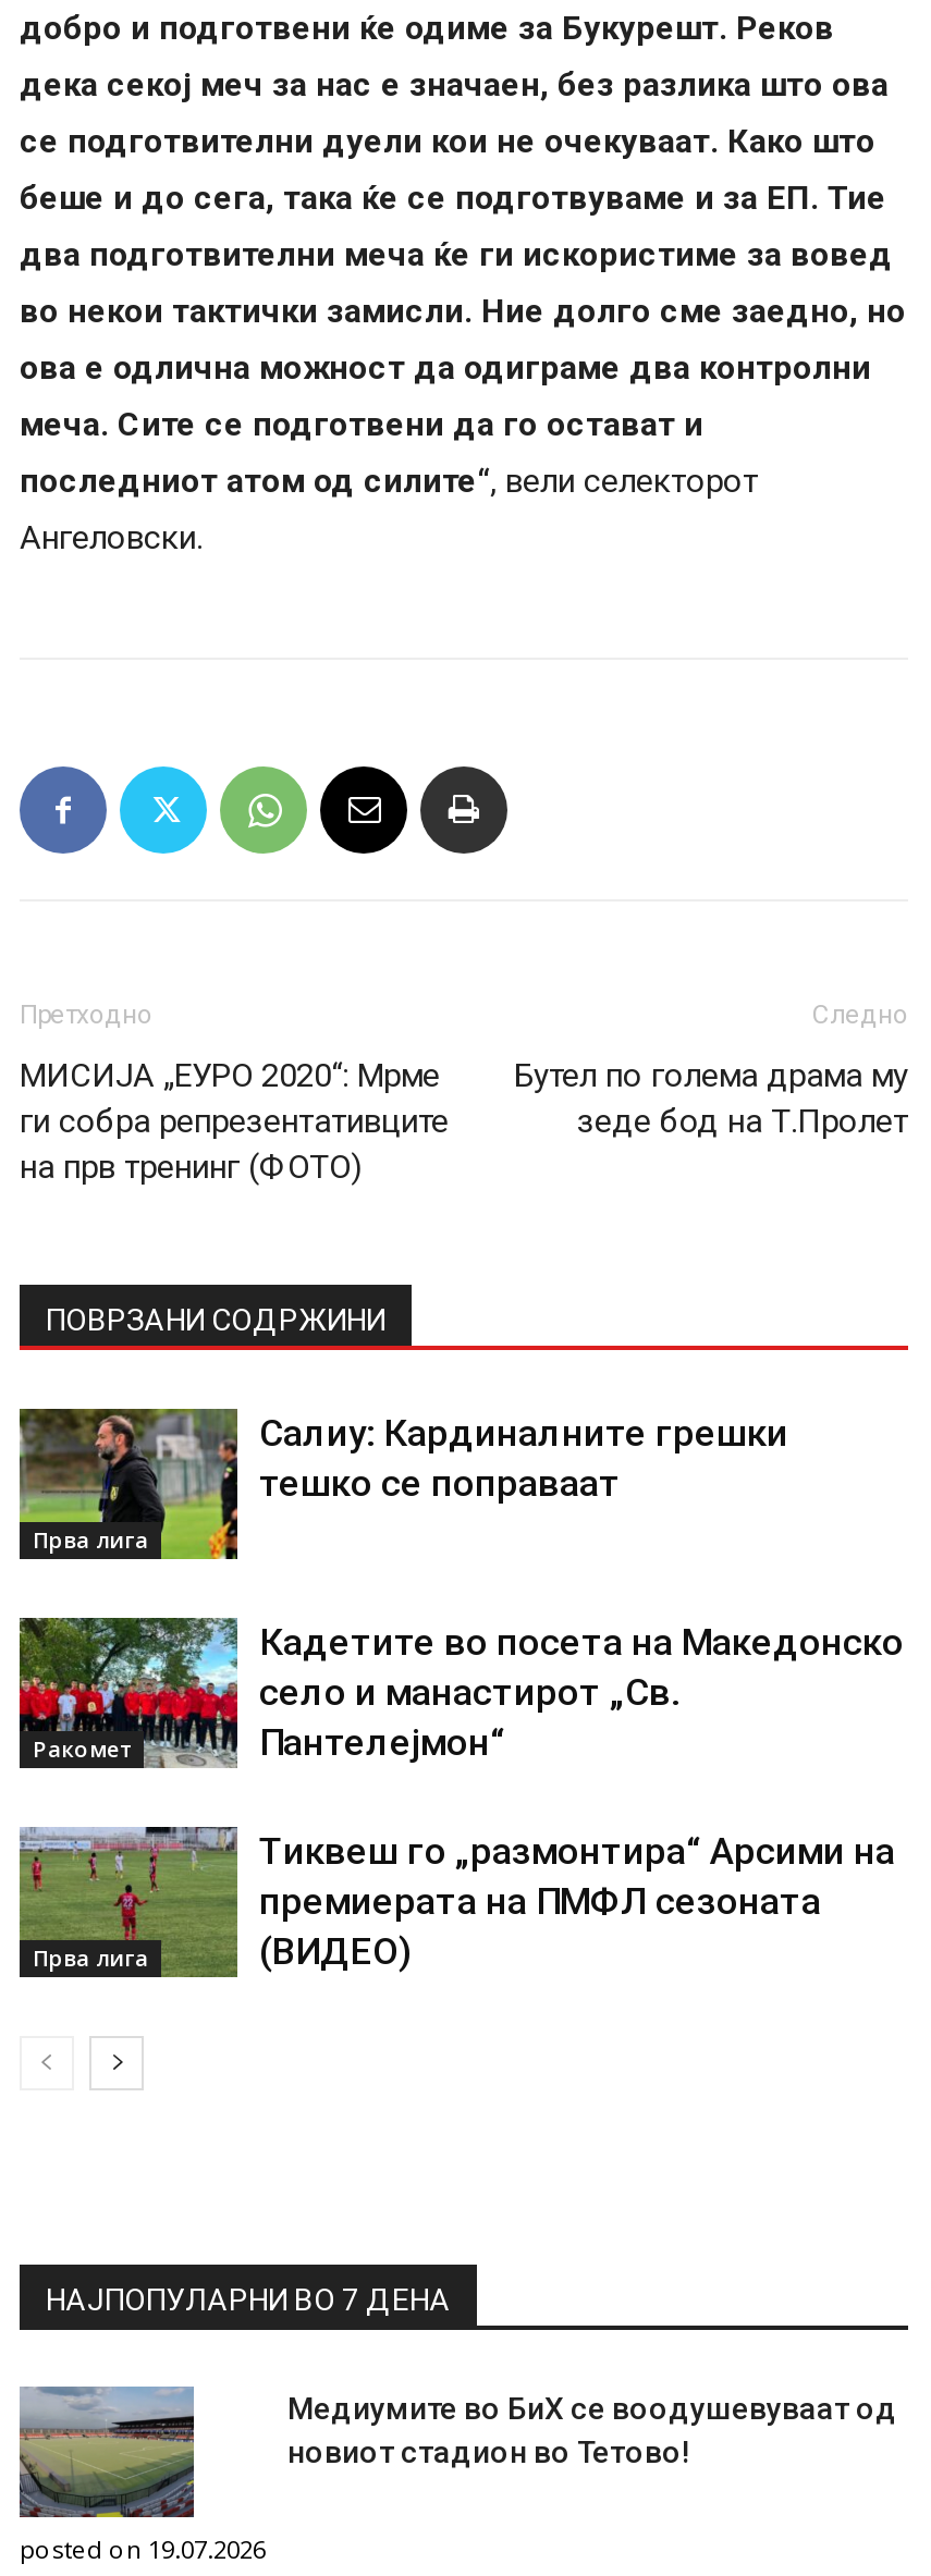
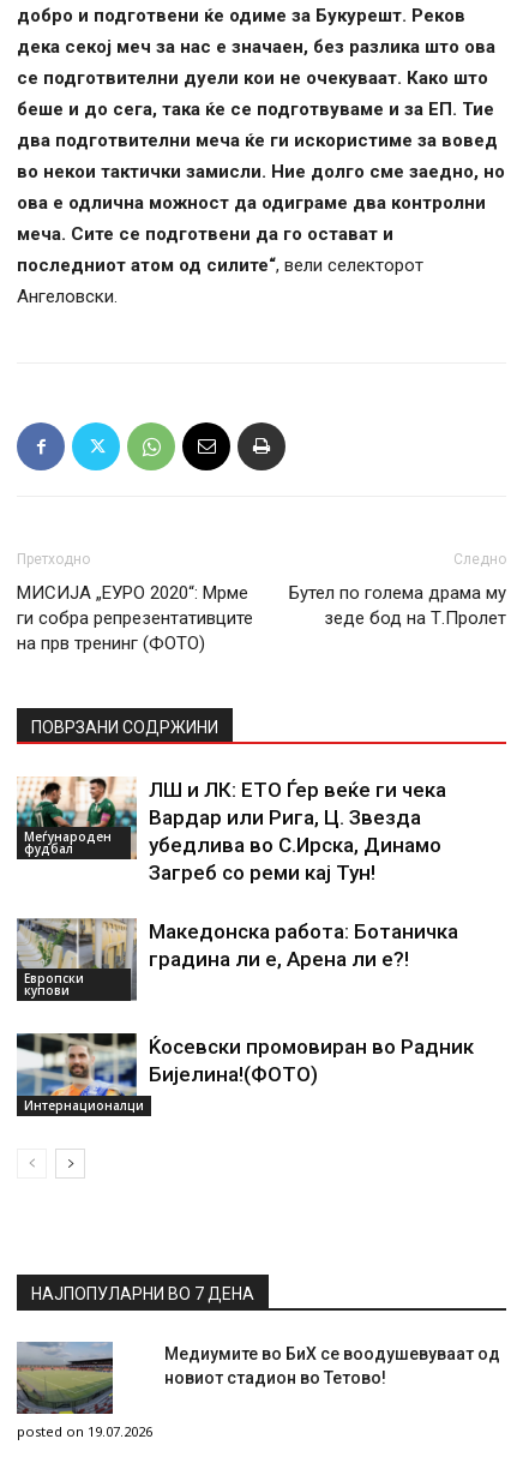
[20,1407,229,1561] [image] | Прва лига -> [16,777,132,861] [image] | Меѓународен | фудбал
[259,1411,788,1505] Салиу: Кардиналните грешки | тешко се поправаат -> [149,778,446,885] ЛШ и ЛК: ЕТО Ѓер веќе ги чека | Вардар или Рига, Ц. Звезда | убедлива во С.Ирска, Динамо | Загреб со реми кај Тун!
[17,1616,229,1768] [image] | Ракомет -> [16,917,132,1002] [image] | Европски | купови
[259,1620,904,1764] Кадетите во посета на Македонско | село и манастирот „Св. | Пантелејмон“ -> [149,919,458,971] Македонска работа: Ботаничка | градина ли е, Арена ли е?!
[17,1825,229,1972] [image] | Прва лига -> [17,1032,144,1114] [image] | Интернационалци
[259,1829,895,1973] Тиквеш го „размонтира“ Арсими на | премиерата на ПМФЛ сезоната | (ВИДЕО) -> [149,1035,474,1086] Ќосевски промовиран во Радник | Бијелина!(ФОТО)

